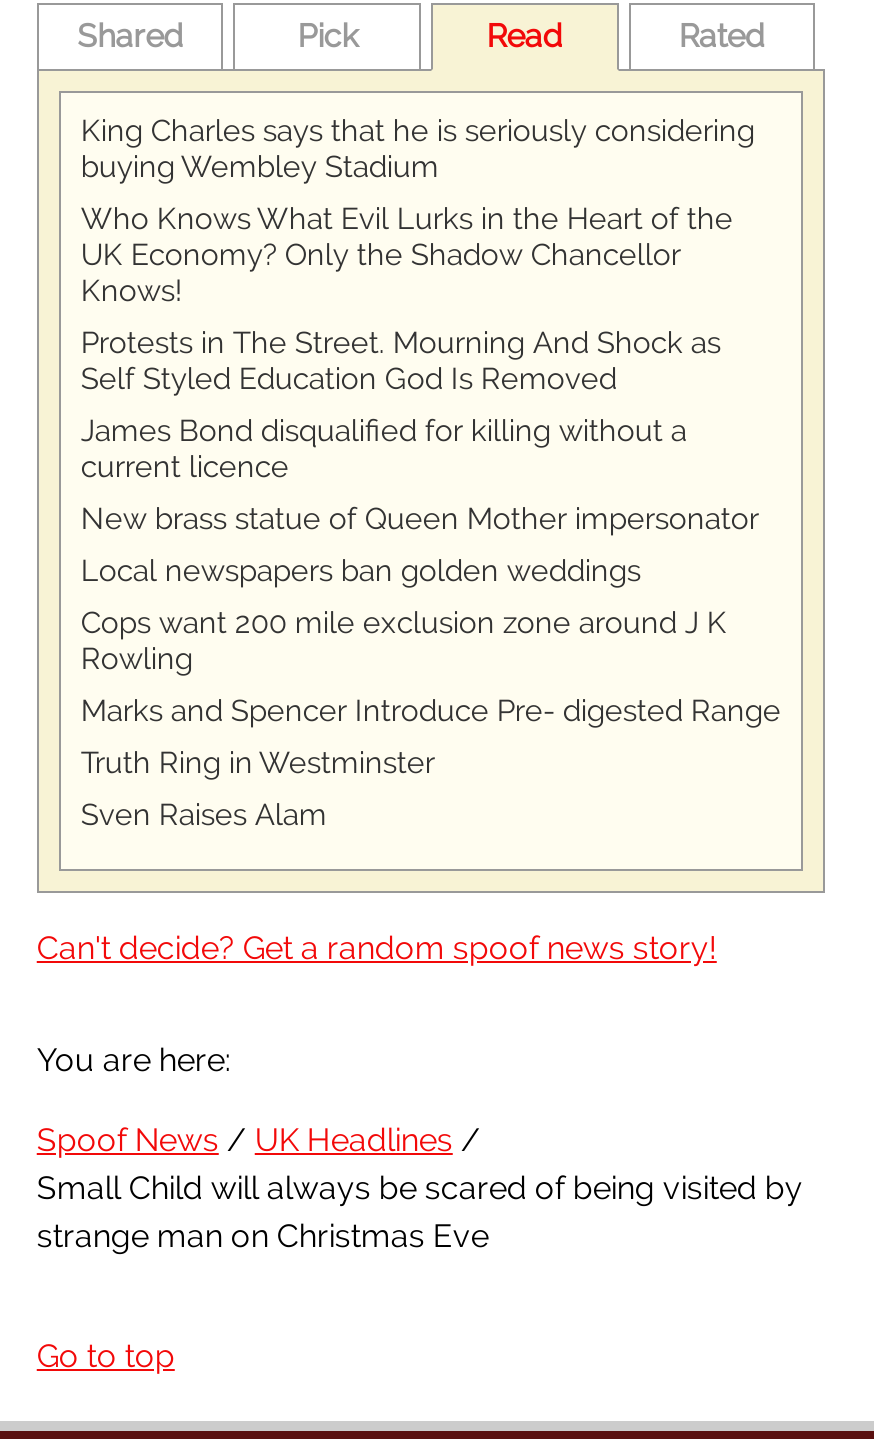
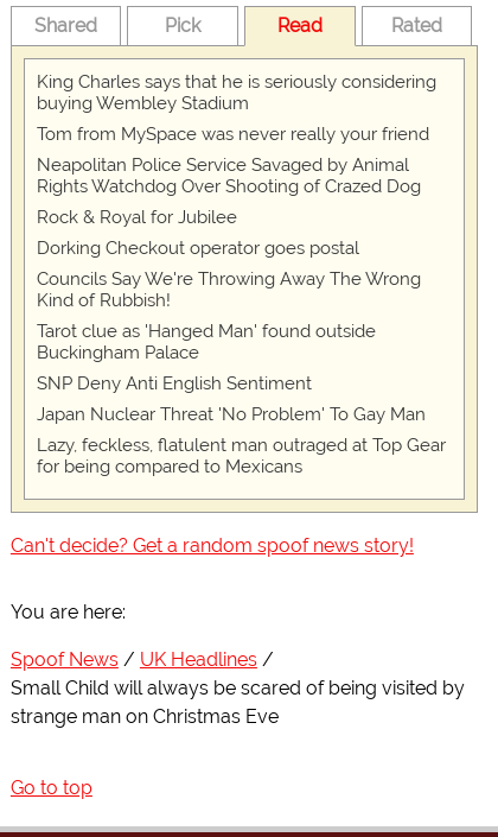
[81,200,781,832] Who Knows What Evil Lurks in the Heart of the | UK Economy? Only the Shadow Chancellor | Knows! | Protests in The Street. Mourning And Shock as | Self Styled Education God Is Removed | James Bond disqualified for killing without a | current licence | New brass statue of Queen Mother impersonator | Local newspapers ban golden weddings | Cops want 200 mile exclusion zone around J K | Rowling | Marks and Spencer Introduce Pre- digested Range | Truth Ring in Westminster | Sven Raises Alam -> [37,123,446,477] Tom from MySpace was never really your friend | Neapolitan Police Service Savaged by Animal | Rights Watchdog Over Shooting of Crazed Dog | Rock & Royal for Jubilee | Dorking Checkout operator goes postal | Councils Say We're Throwing Away The Wrong | Kind of Rubbish! | Tarot clue as 'Hanged Man' found outside | Buckingham Palace | SNP Deny Anti English Sentiment | Japan Nuclear Threat 'No Problem' To Gay Man | Lazy, feckless, flatulent man outraged at Top Gear | for being compared to Mexicans

